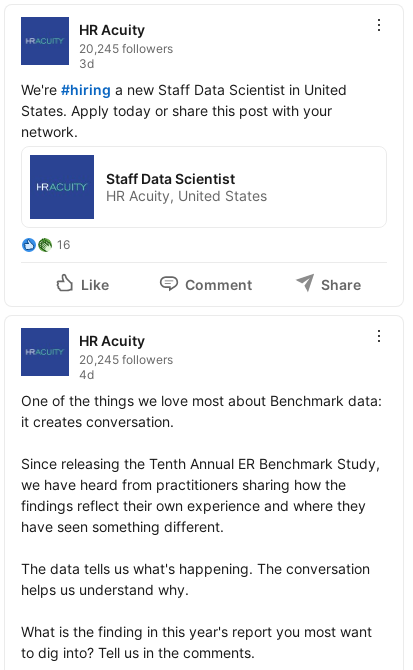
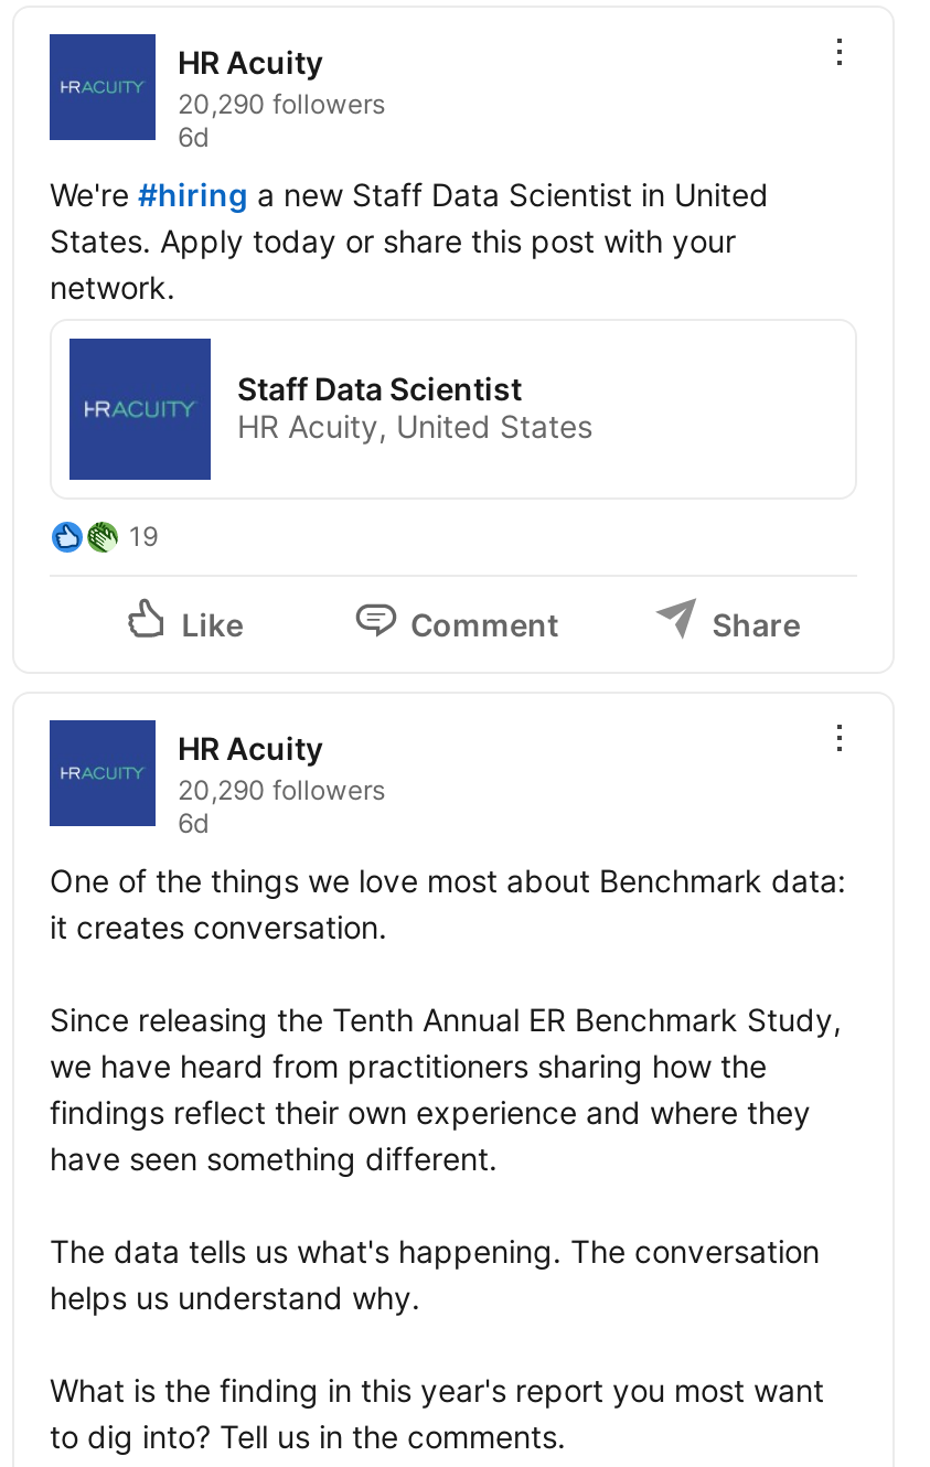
[79,41,173,71] 20,245 followers | 3d -> [178,86,385,153] 20,290 followers | 6d
[57,237,70,252] 16 -> [129,519,158,552] 19
[79,352,173,382] 20,245 followers | 4d -> [178,773,385,839] 20,290 followers | 6d

